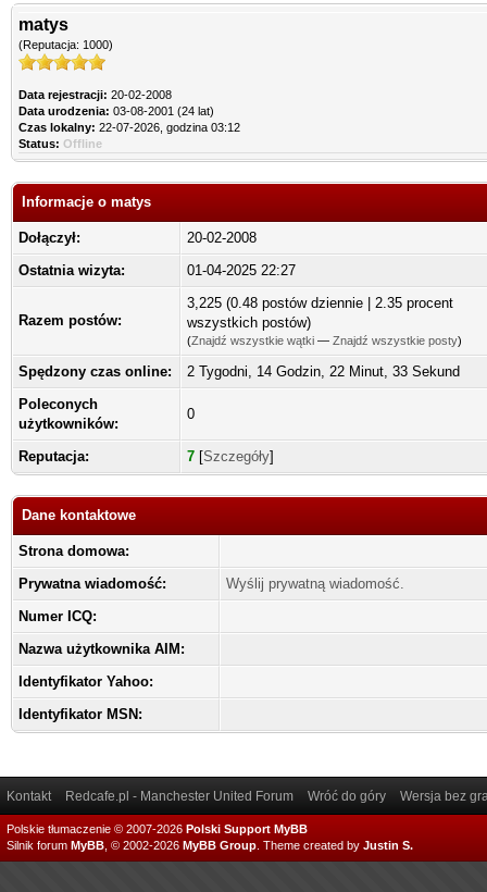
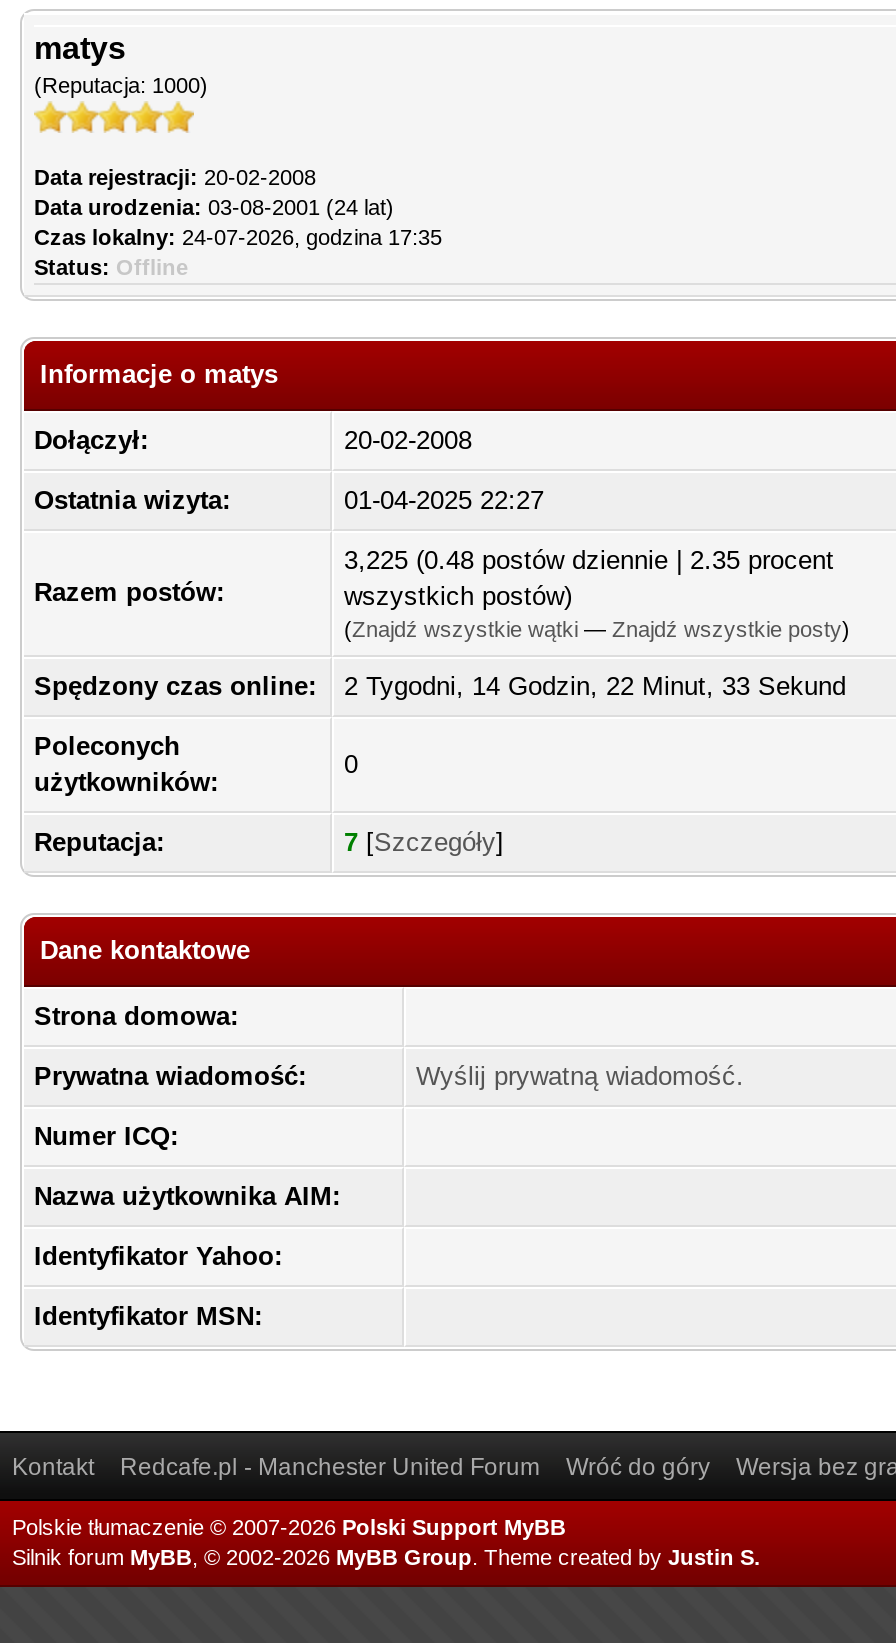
[18,121,240,134] Czas lokalny: 22-07-2026, godzina 03:12 -> [34,225,442,249] Czas lokalny: 24-07-2026, godzina 17:35

